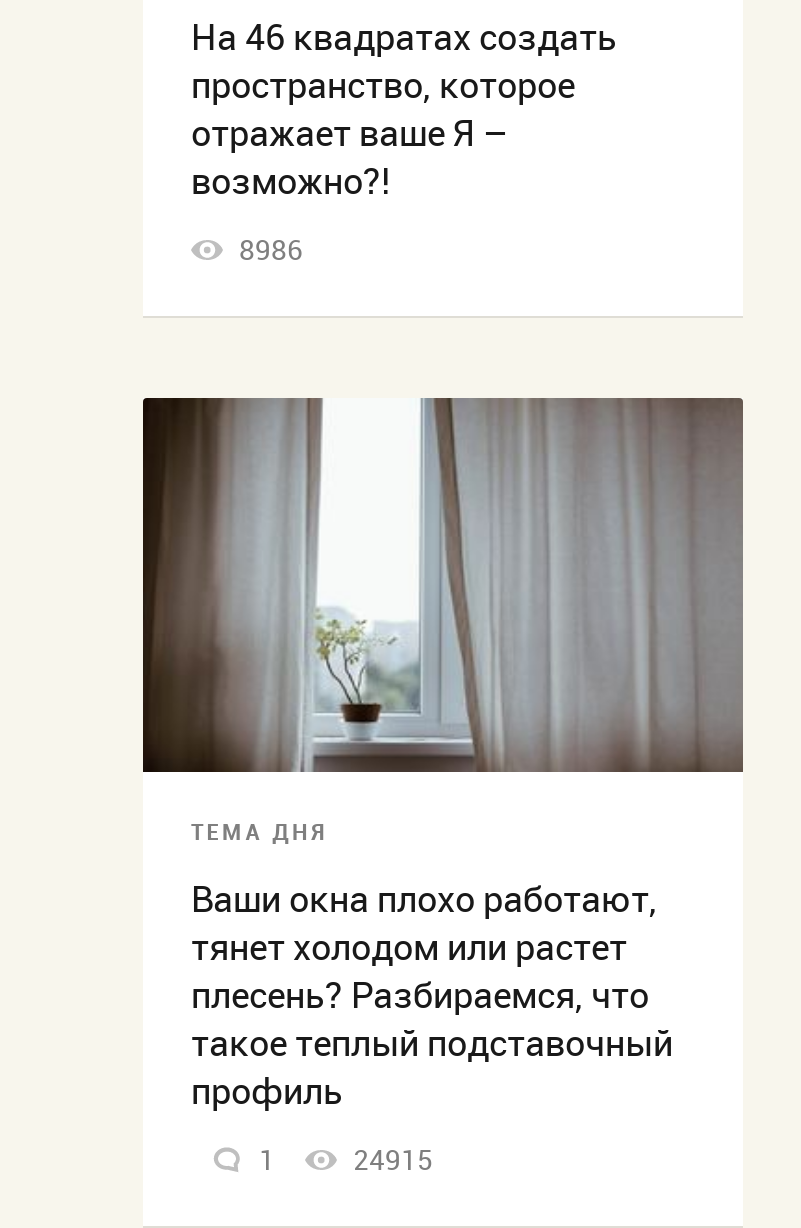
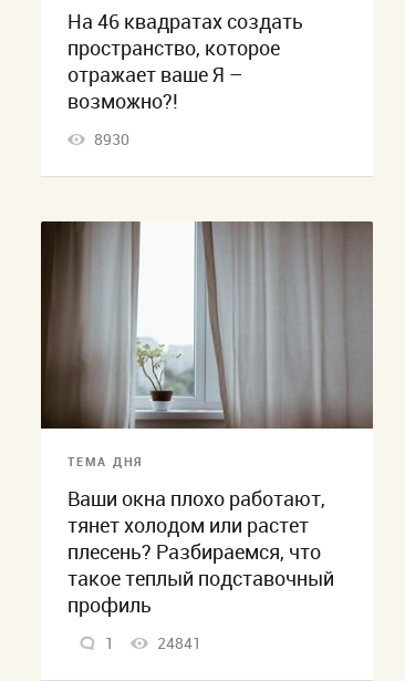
[239,234,303,266] 8986 -> [94,131,129,148] 8930
[353,1144,433,1176] 24915 -> [157,634,201,652] 24841

